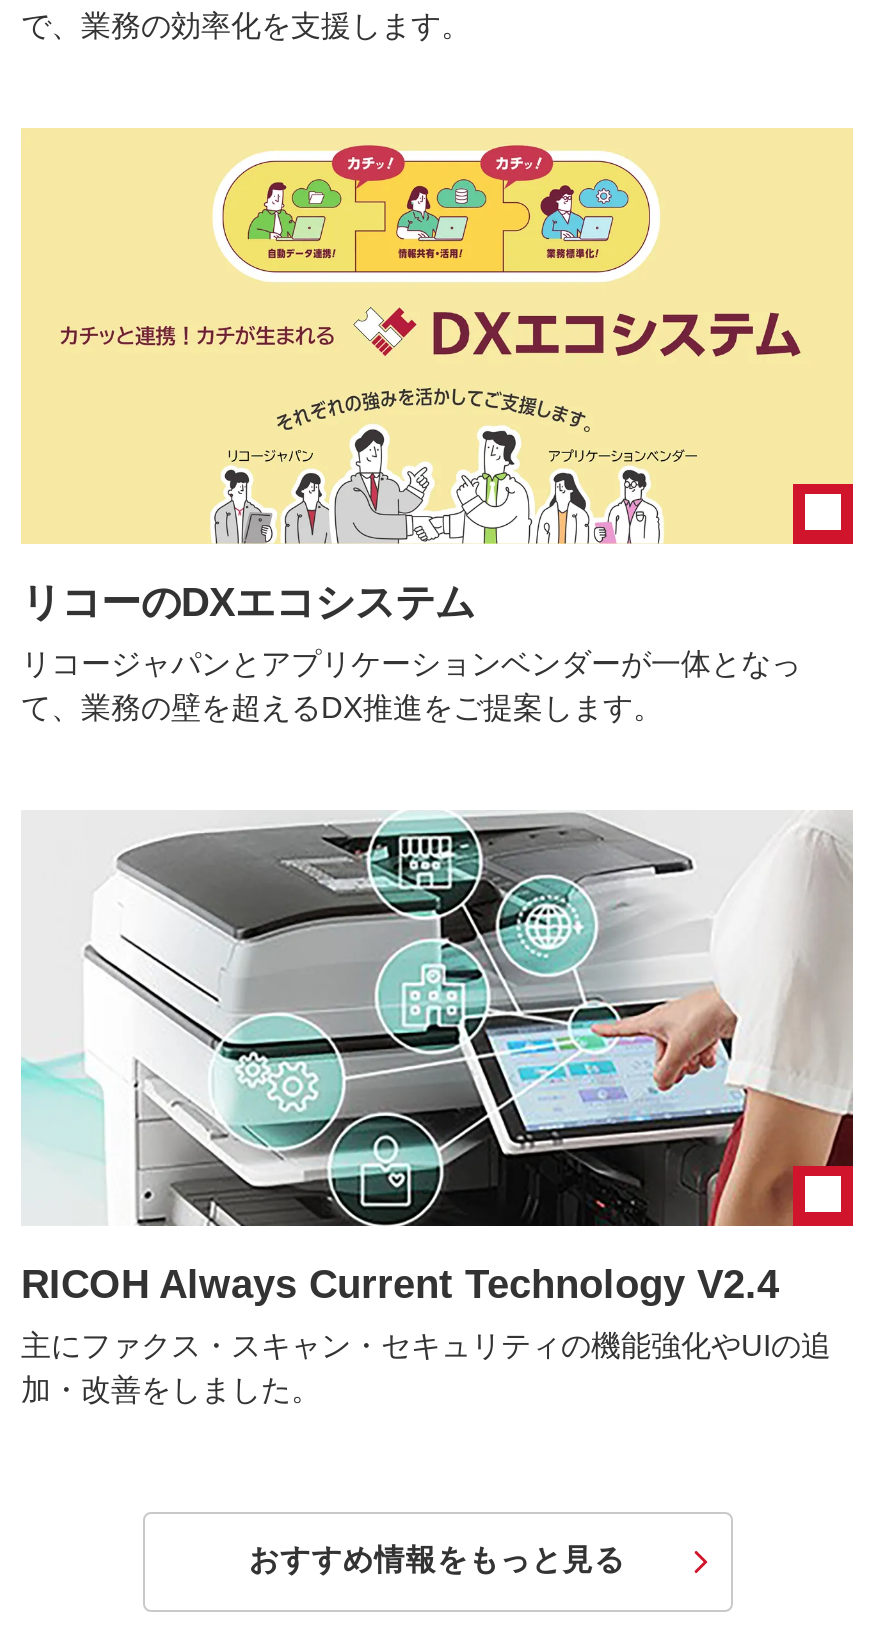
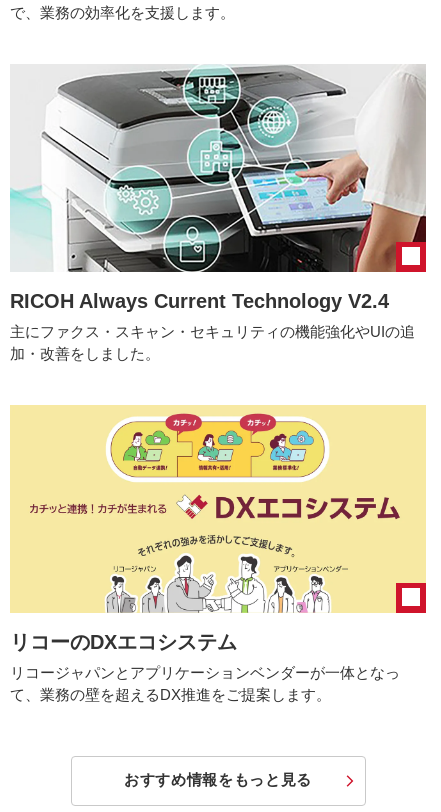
moved [21,128,853,724] -> [10,405,426,703]: [image] | リコーのDXエコシステム | リコージャパンとアプリケーションベンダーが一体となっ | て、業務の壁を超えるDX推進をご提案します。
moved [19,810,855,1406] -> [9,64,427,362]: [image] | RICOH Always Current Technology V2.4 | 主にファクス・スキャン・セキュリティの機能強化やUIの追 | 加・改善をしました。

